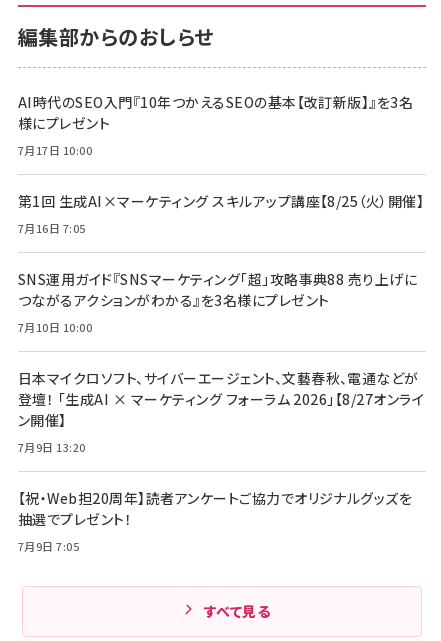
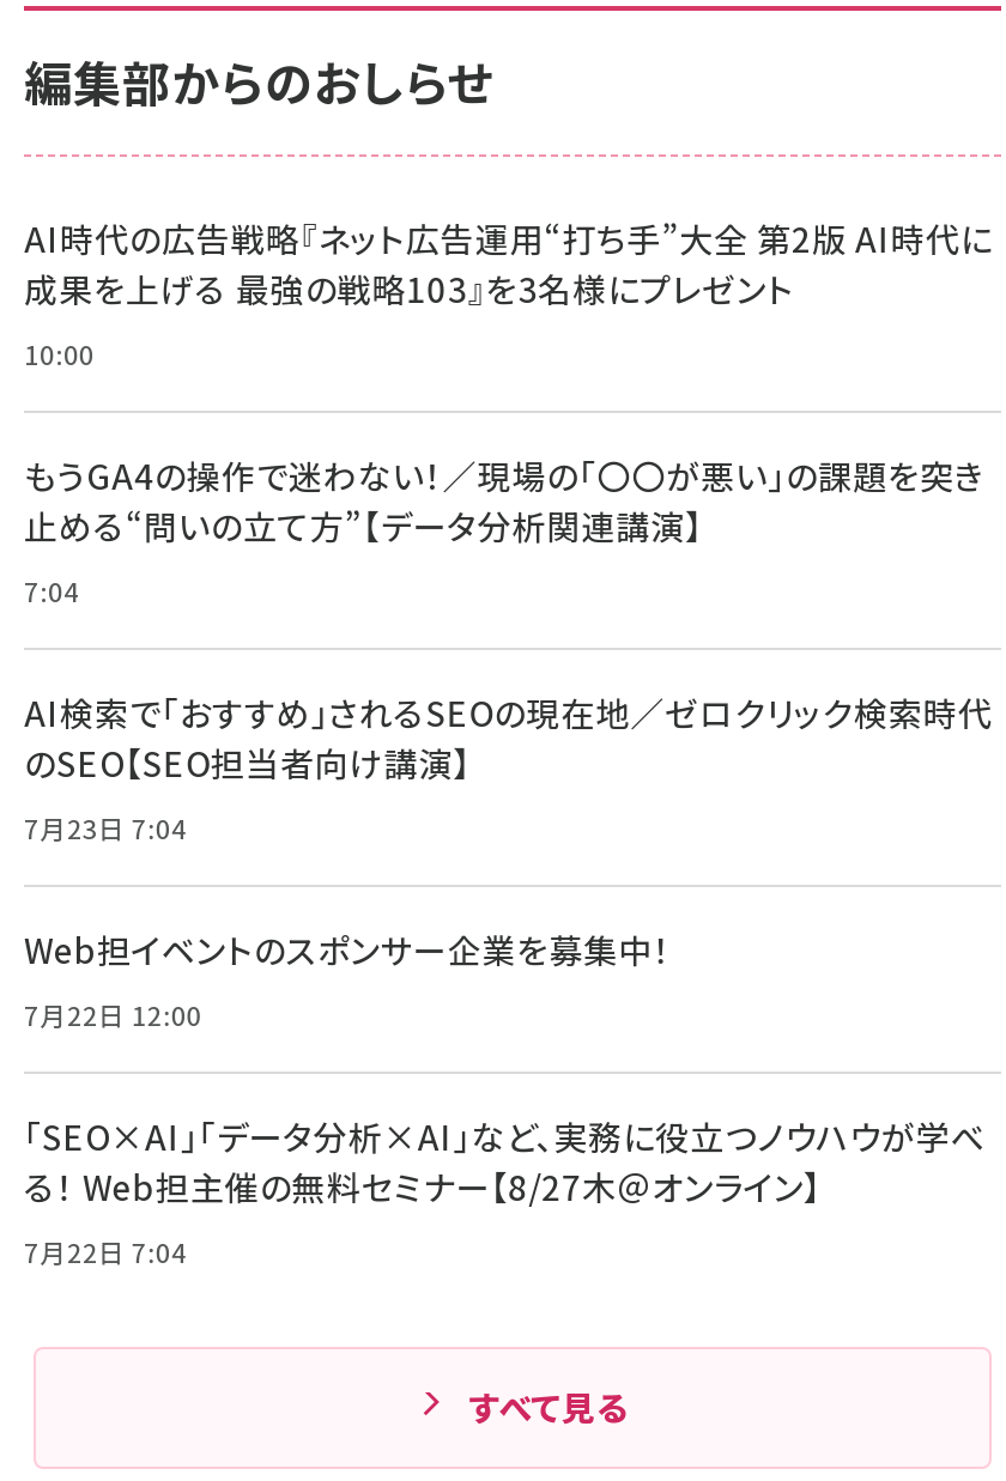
[18,92,413,158] AI時代のSEO入門『10年つかえるSEOの基本【改訂新版】』を3名 | 様にプレゼント | 7月17日 10:00 -> [24,214,992,372] AI時代の広告戦略『ネット広告運用“打ち手”大全 第2版 AI時代に | 成果を上げる 最強の戦略103』を3名様にプレゼント | 10:00
[18,191,424,236] 第1回 生成AI×マーケティング スキルアップ講座【8/25（火）開催】 | 7月16日 7:05 -> [24,451,984,609] もうGA4の操作で迷わない！／現場の「〇〇が悪い」の課題を突き | 止める“問いの立て方”【データ分析関連講演】 | 7:04
[18,269,417,335] SNS運用ガイド『SNSマーケティング「超」攻略事典88 売り上げに | つながるアクションがわかる』を3名様にプレゼント | 7月10日 10:00 -> [24,688,993,846] AI検索で「おすすめ」されるSEOの現在地／ゼロクリック検索時代 | のSEO【SEO担当者向け講演】 | 7月23日 7:04
[18,368,424,455] 日本マイクロソフト、サイバーエージェント、文藝春秋、電通などが | 登壇！ 「生成AI × マーケティング フォーラム 2026」【8/27オンライ | ン開催】 | 7月9日 13:20 -> [24,925,671,1033] Web担イベントのスポンサー企業を募集中！ | 7月22日 12:00
[18,488,412,554] 【祝・Web担20周年】読者アンケートご協力でオリジナルグッズを | 抽選でプレゼント！ | 7月9日 7:05 -> [24,1112,985,1270] 「SEO×AI」「データ分析×AI」など、実務に役立つノウハウが学べ | る！ Web担主催の無料セミナー【8/27木＠オンライン】 | 7月22日 7:04

